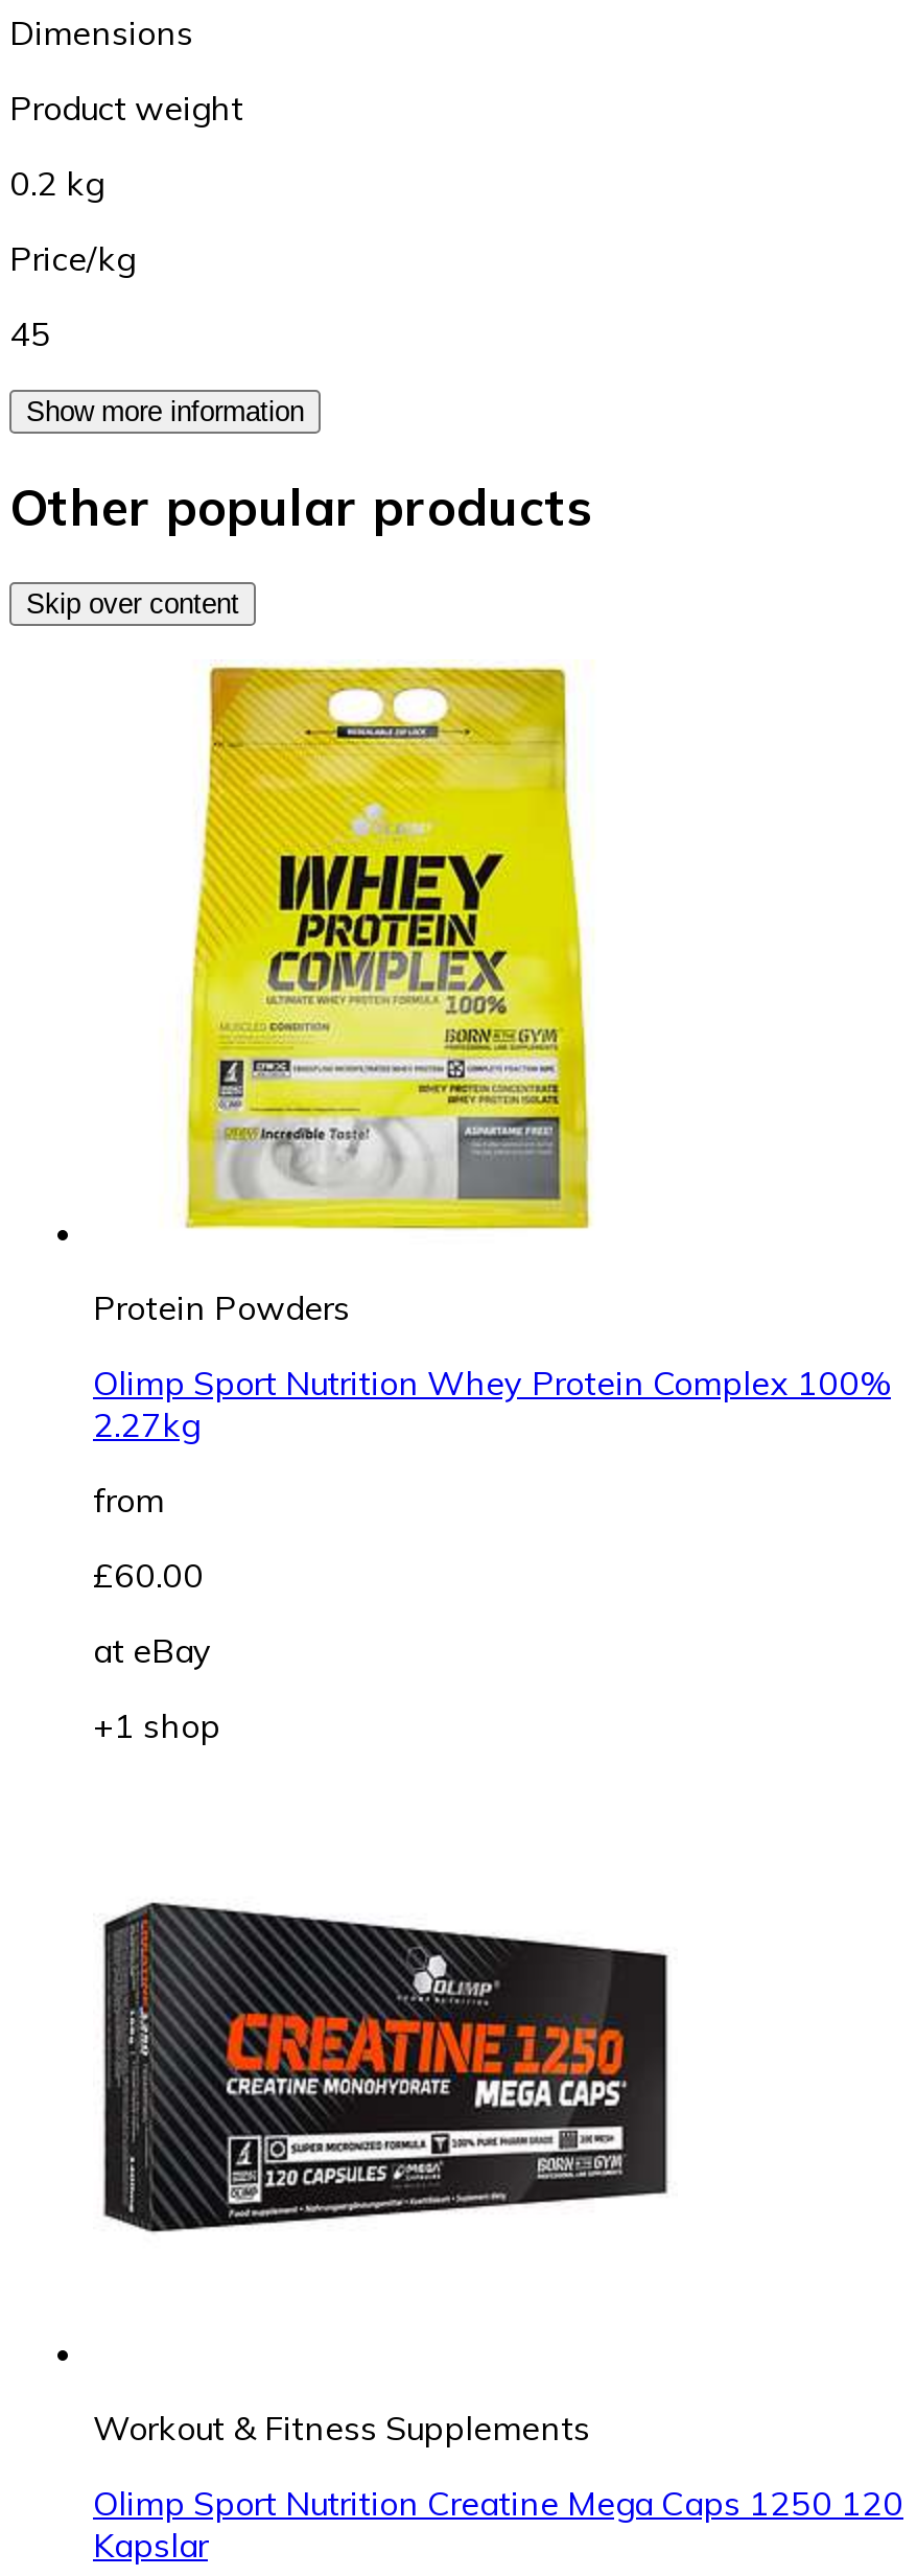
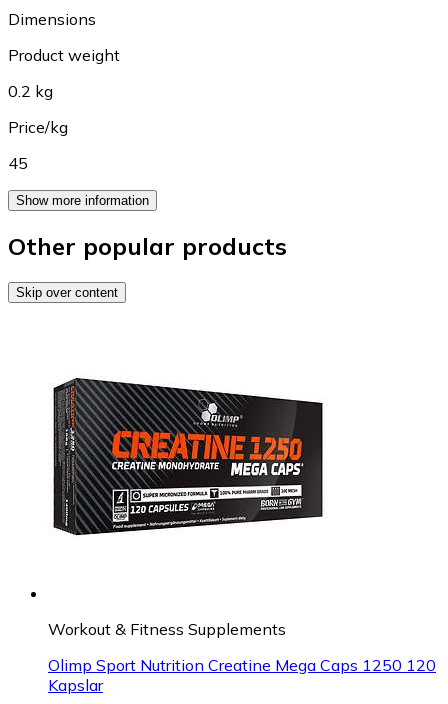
[93,664,891,1746] [image] | Protein Powders | Olimp Sport Nutrition Whey Protein Complex 100% | 2.27kg | from | £60.00 | at eBay | +1 shop -> none

